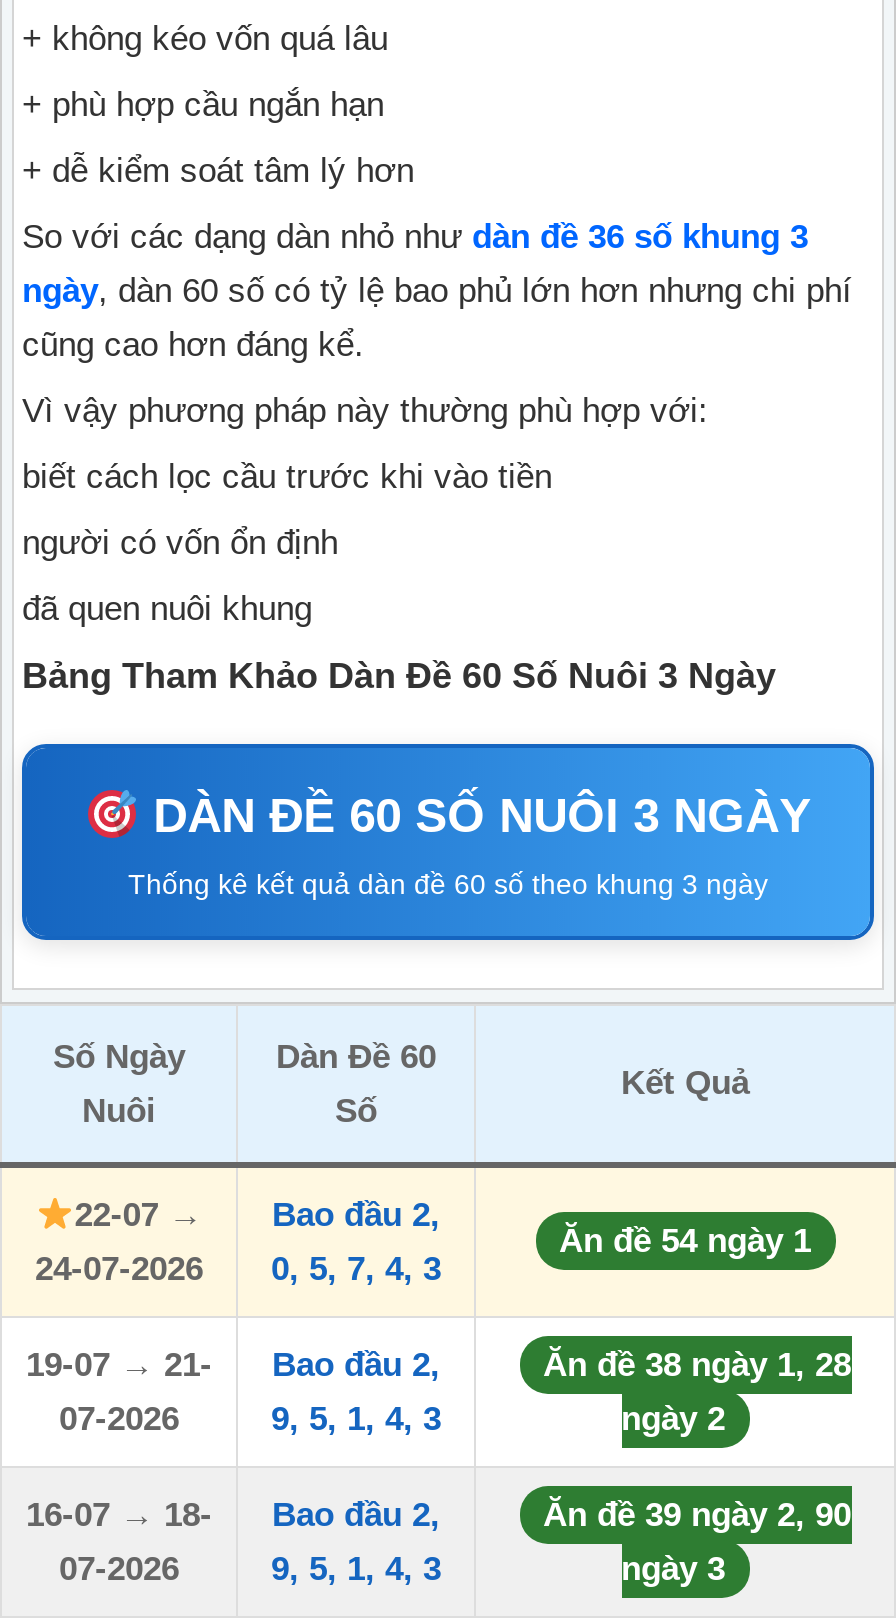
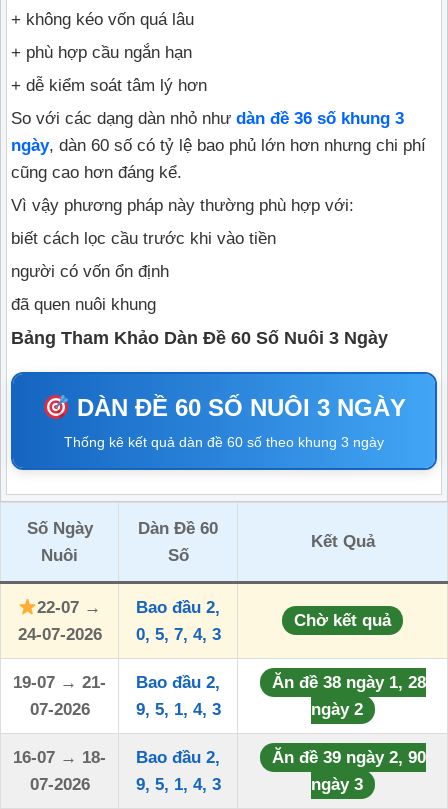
[559,1223,811,1261] Ăn đề 54 ngày 1 -> [294,611,391,630] Chờ kết quả

